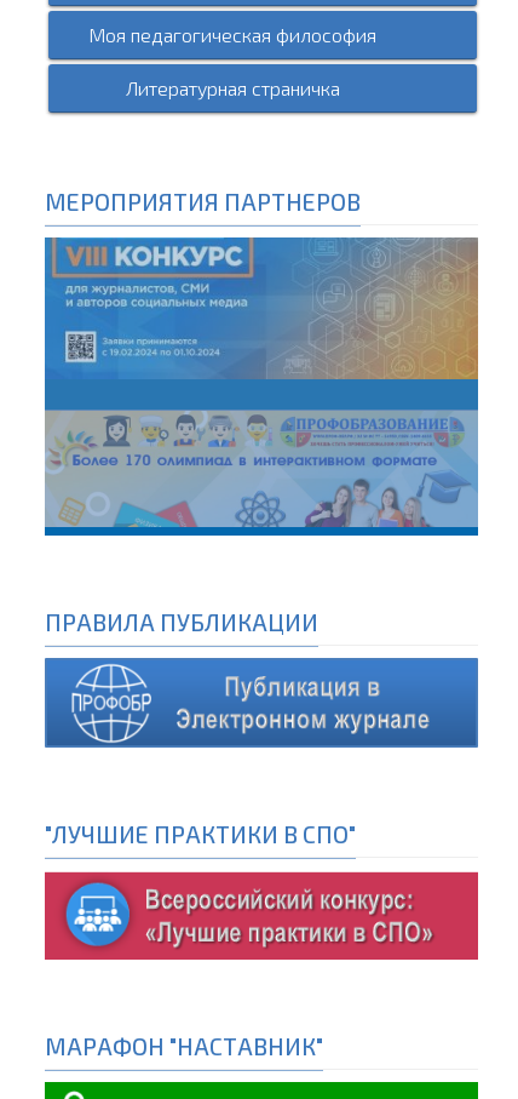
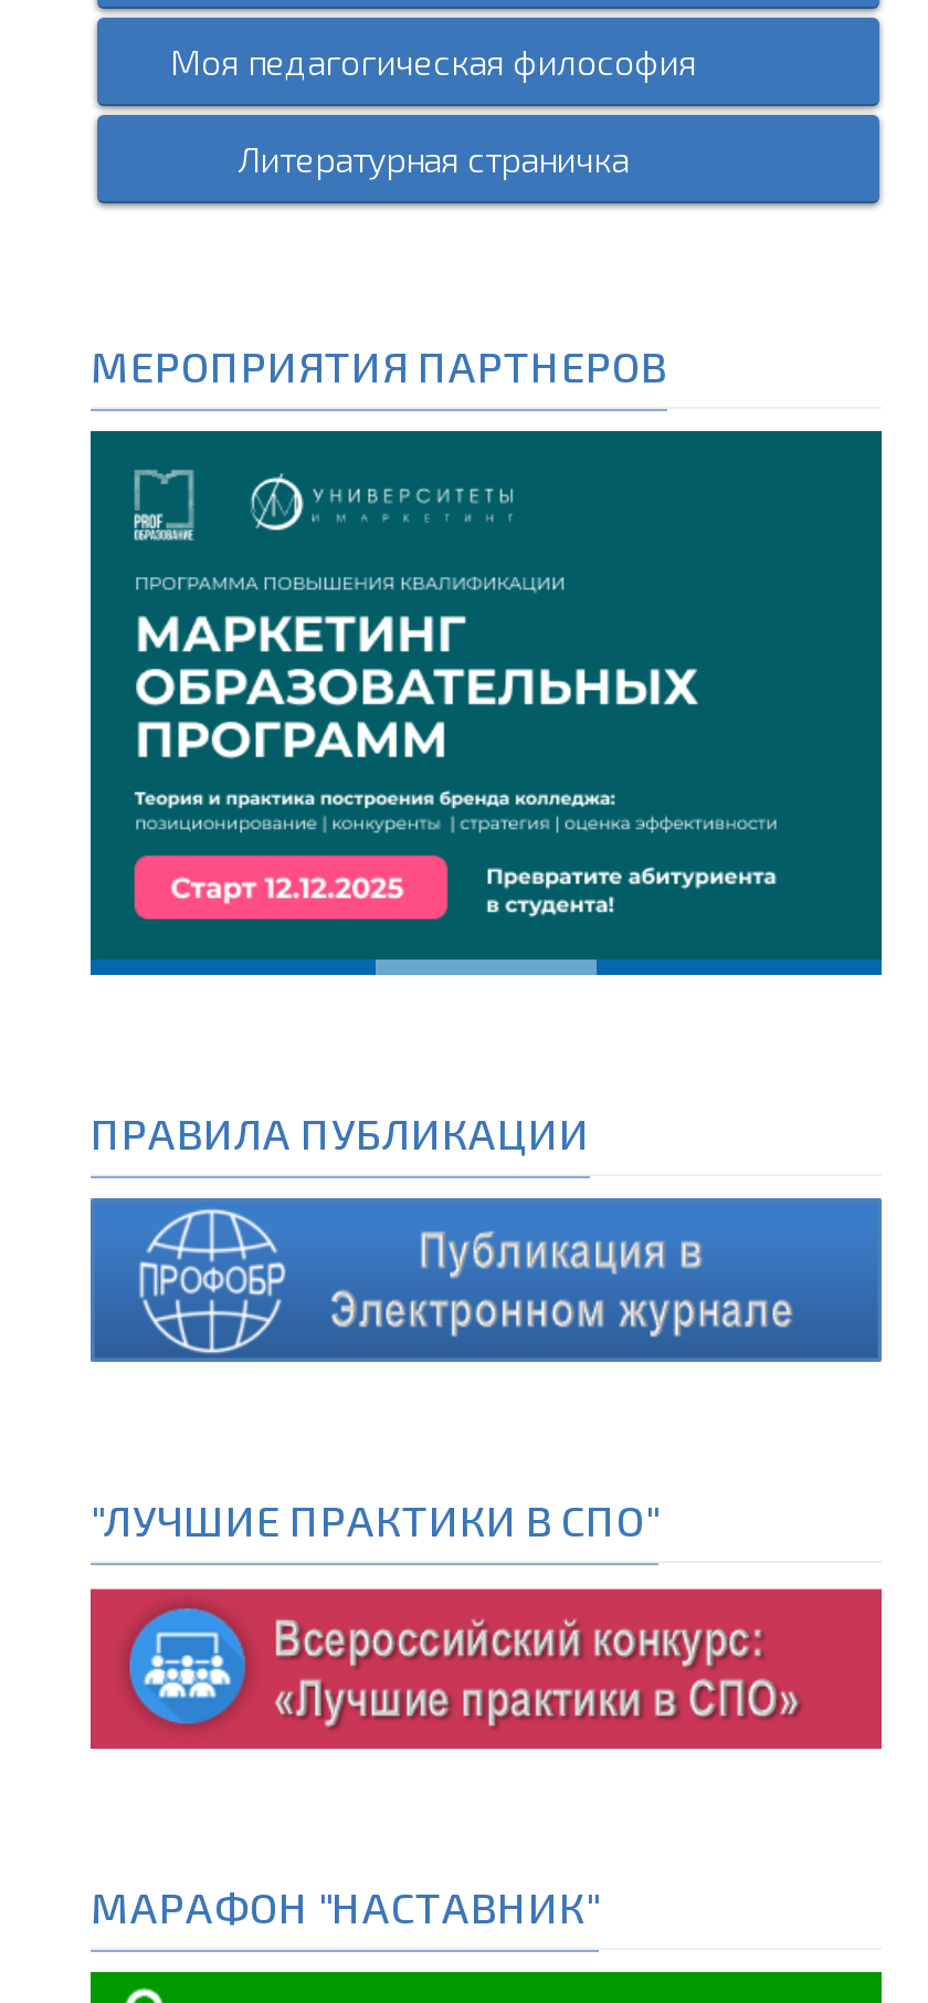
[45,236,479,536] [image] -> [91,429,884,975] [image]

